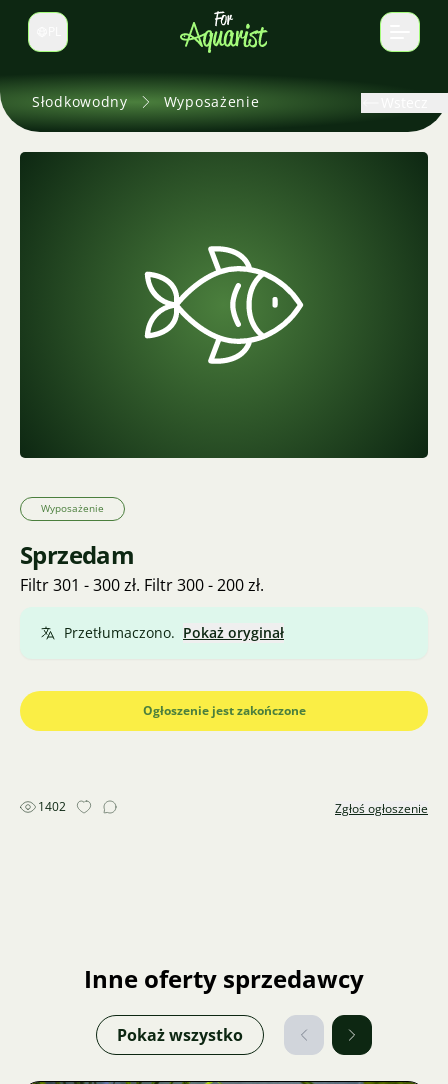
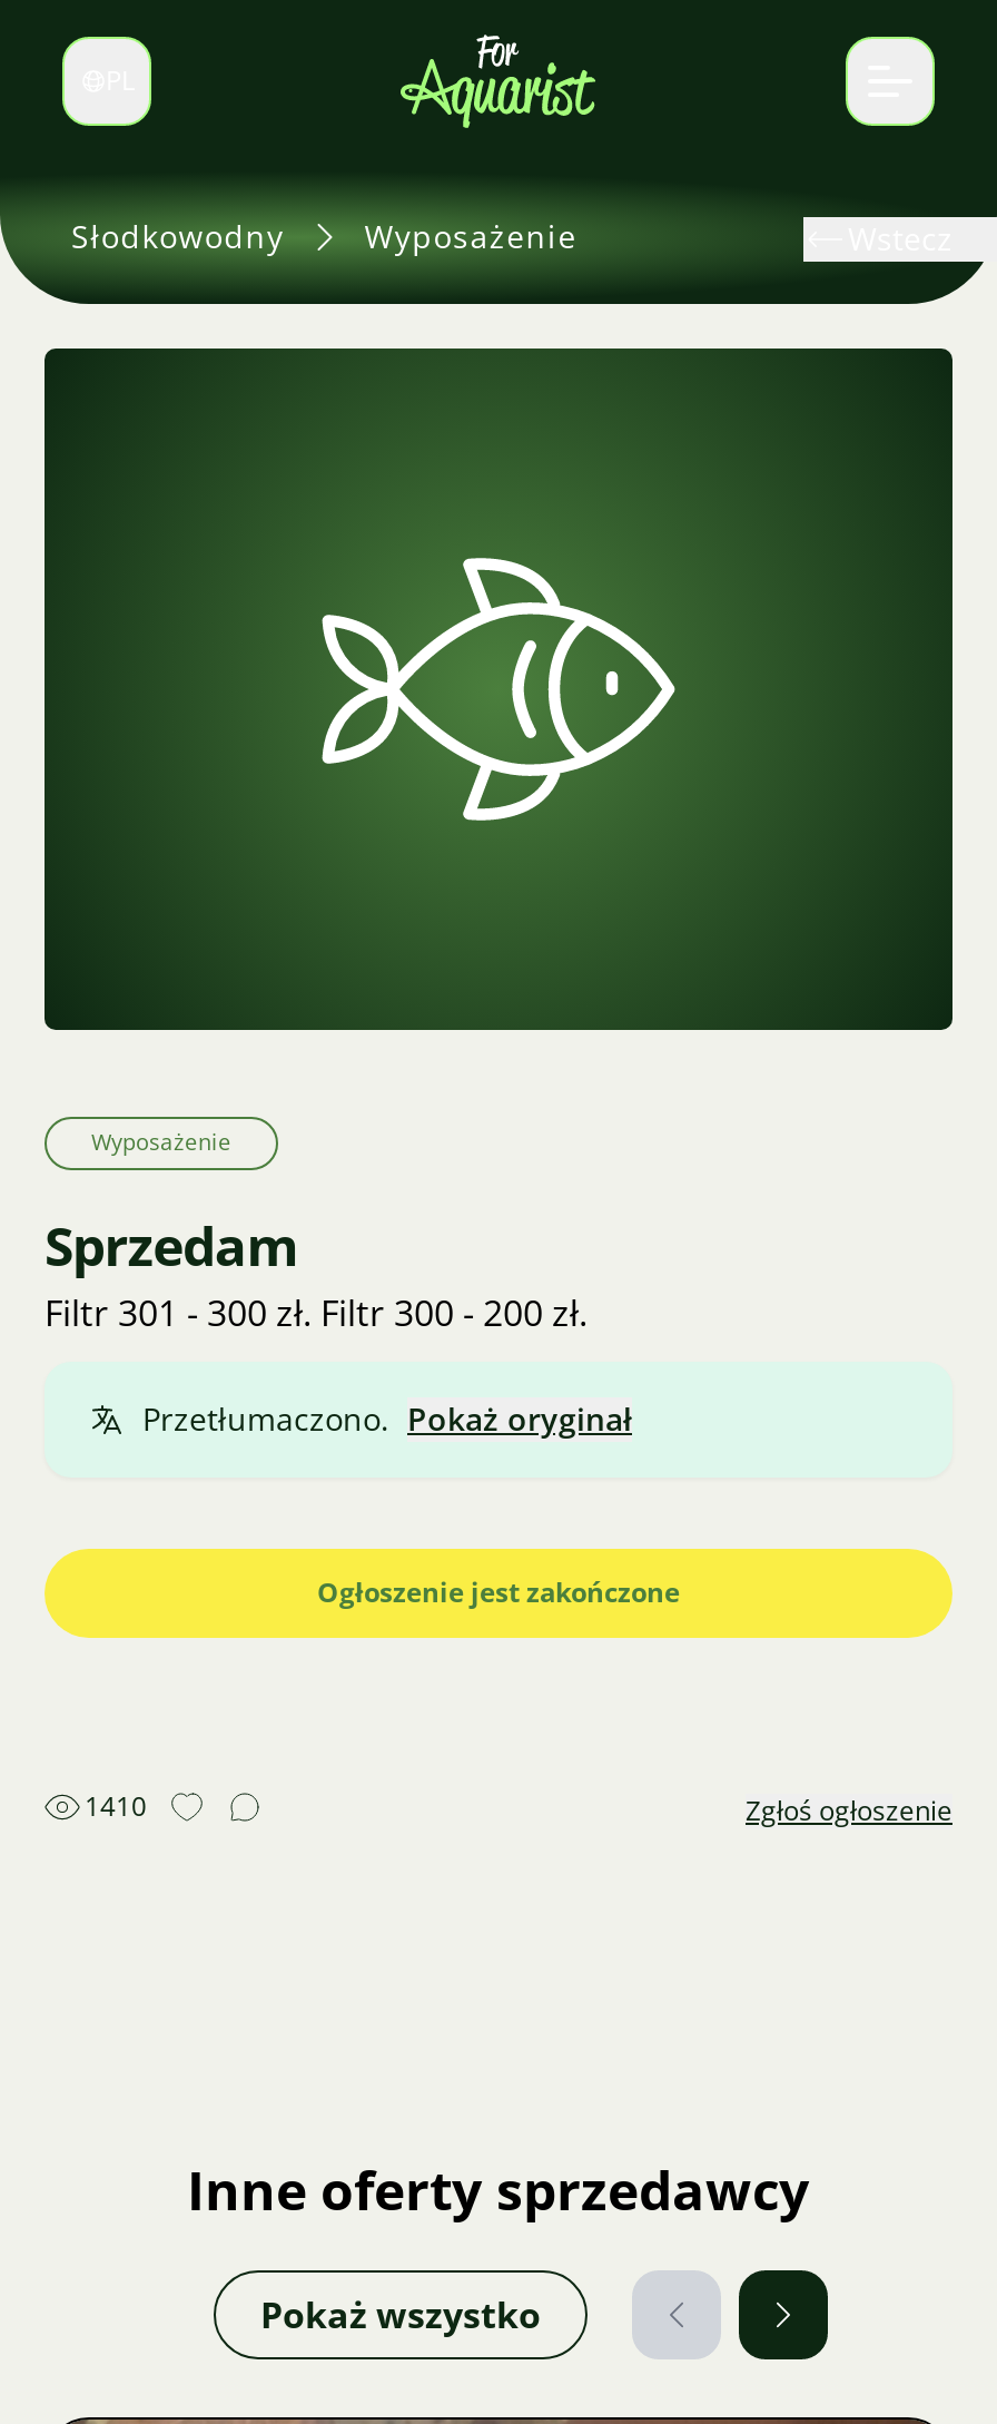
[38,797,66,814] 1402 -> [85,1786,147,1824] 1410

